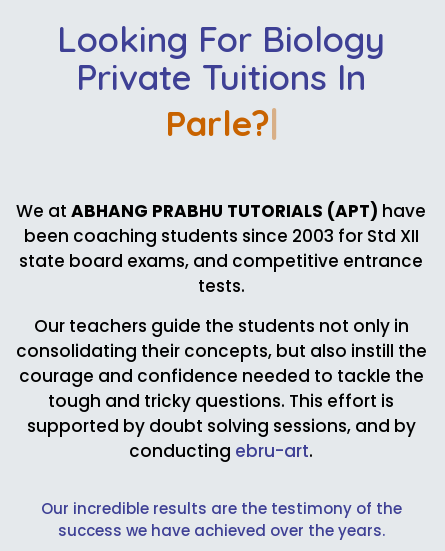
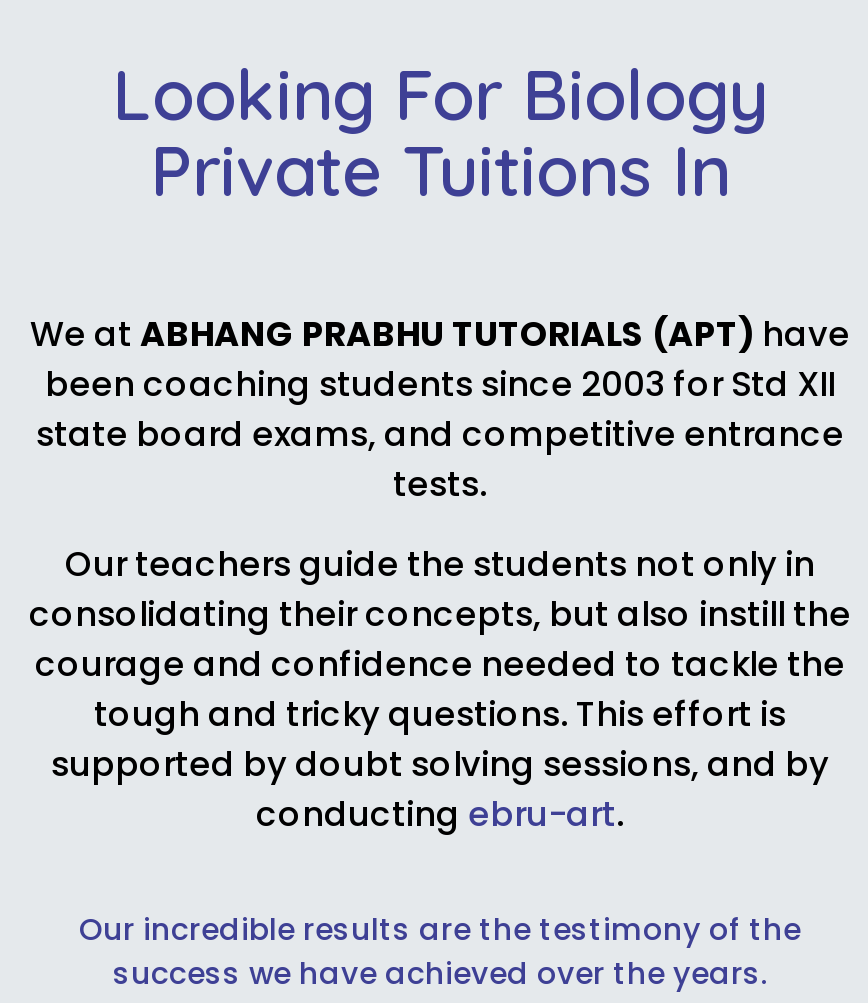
[164,101,269,145] Parle? -> none

